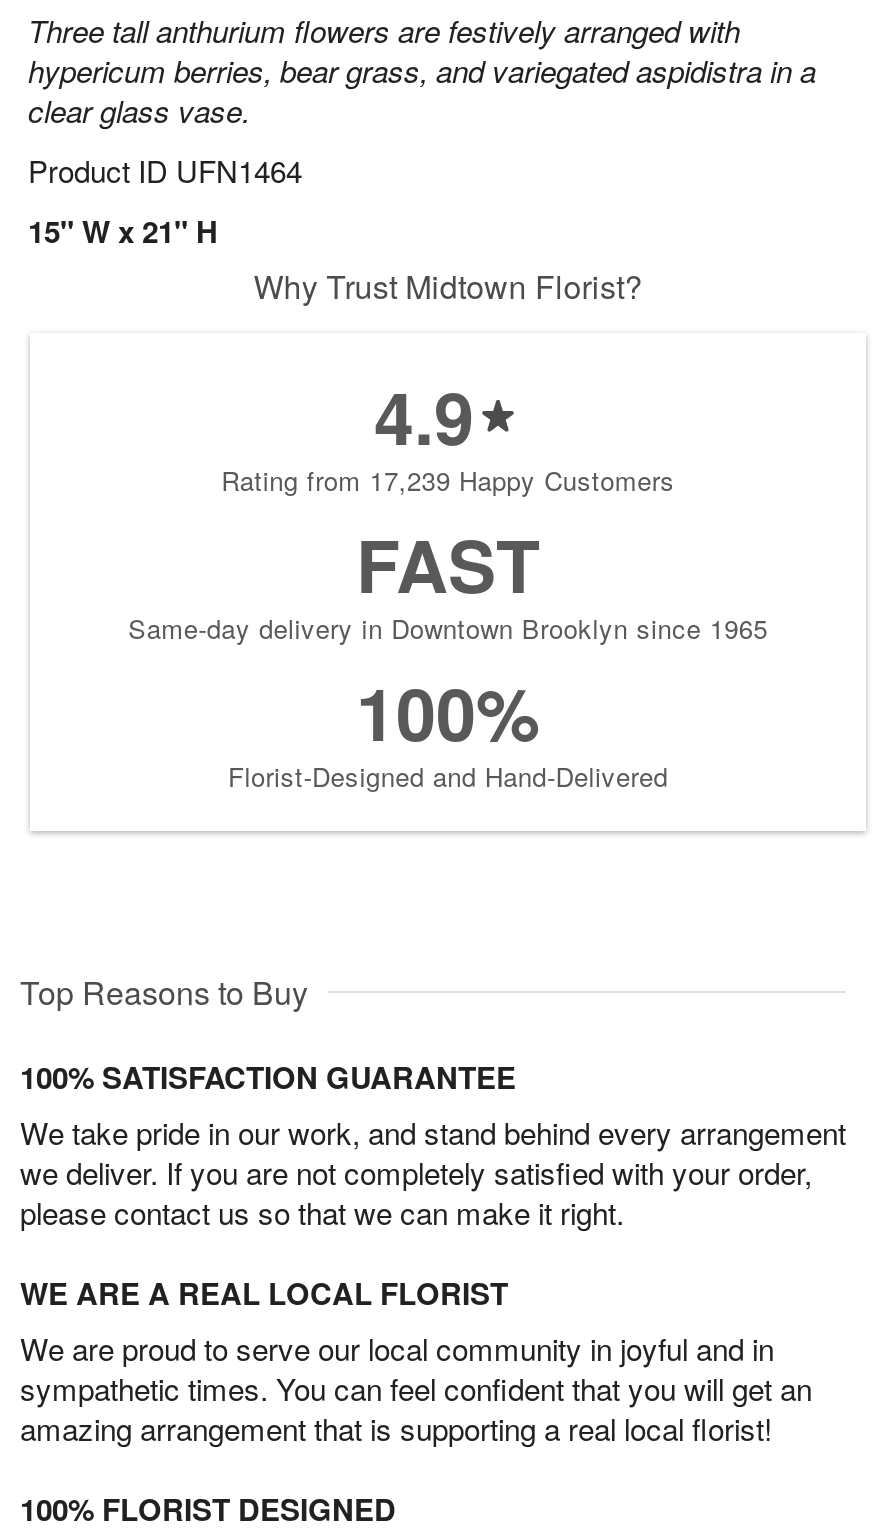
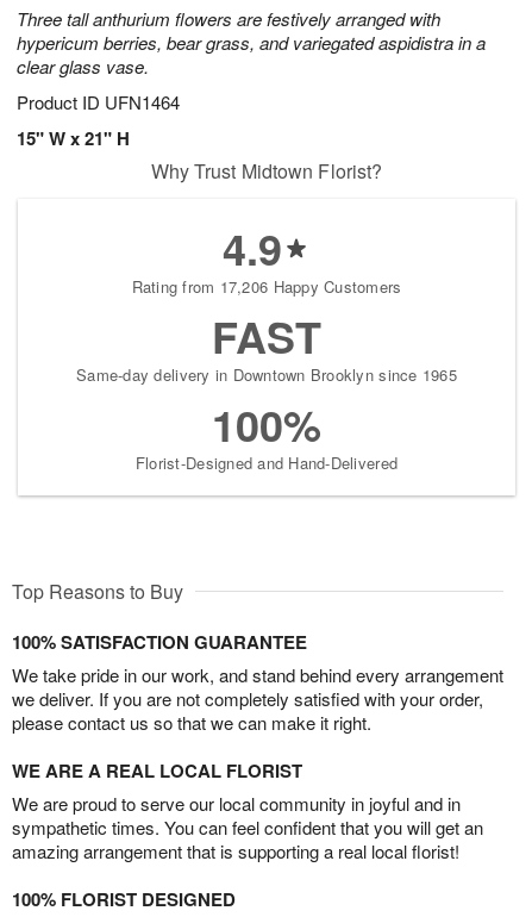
[221,462,675,500] Rating from 17,239 Happy Customers -> [132,276,402,298] Rating from 17,206 Happy Customers

